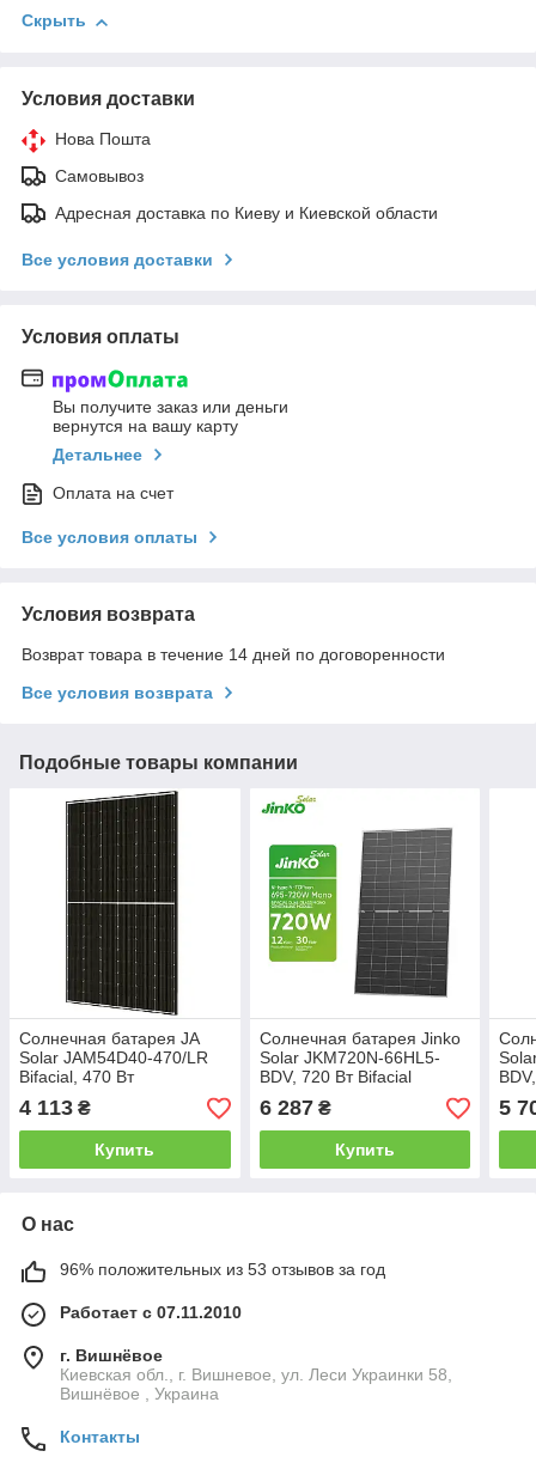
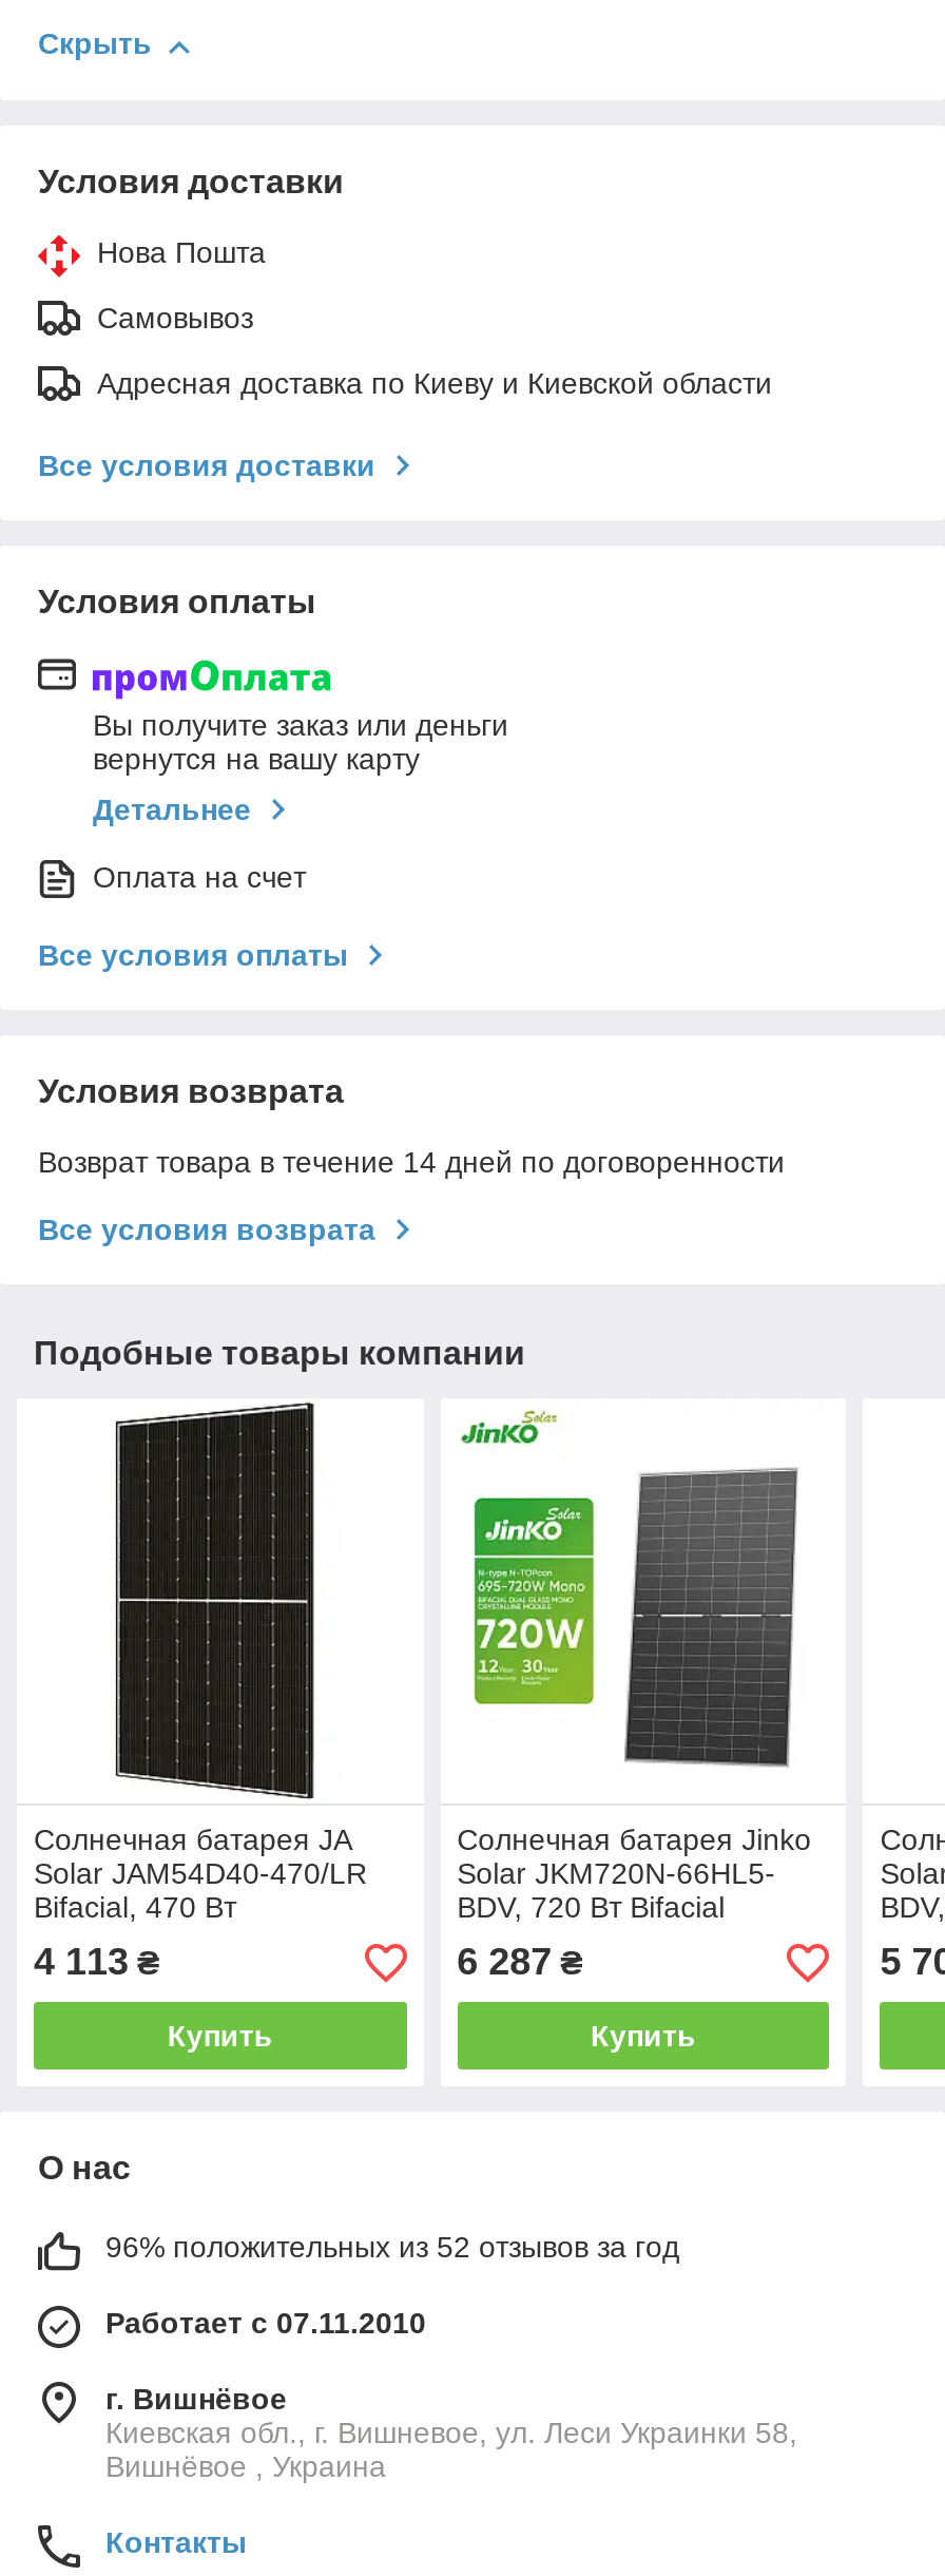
[60,1260,385,1279] 96% положительных из 53 отзывов за год -> [105,2231,679,2265] 96% положительных из 52 отзывов за год

